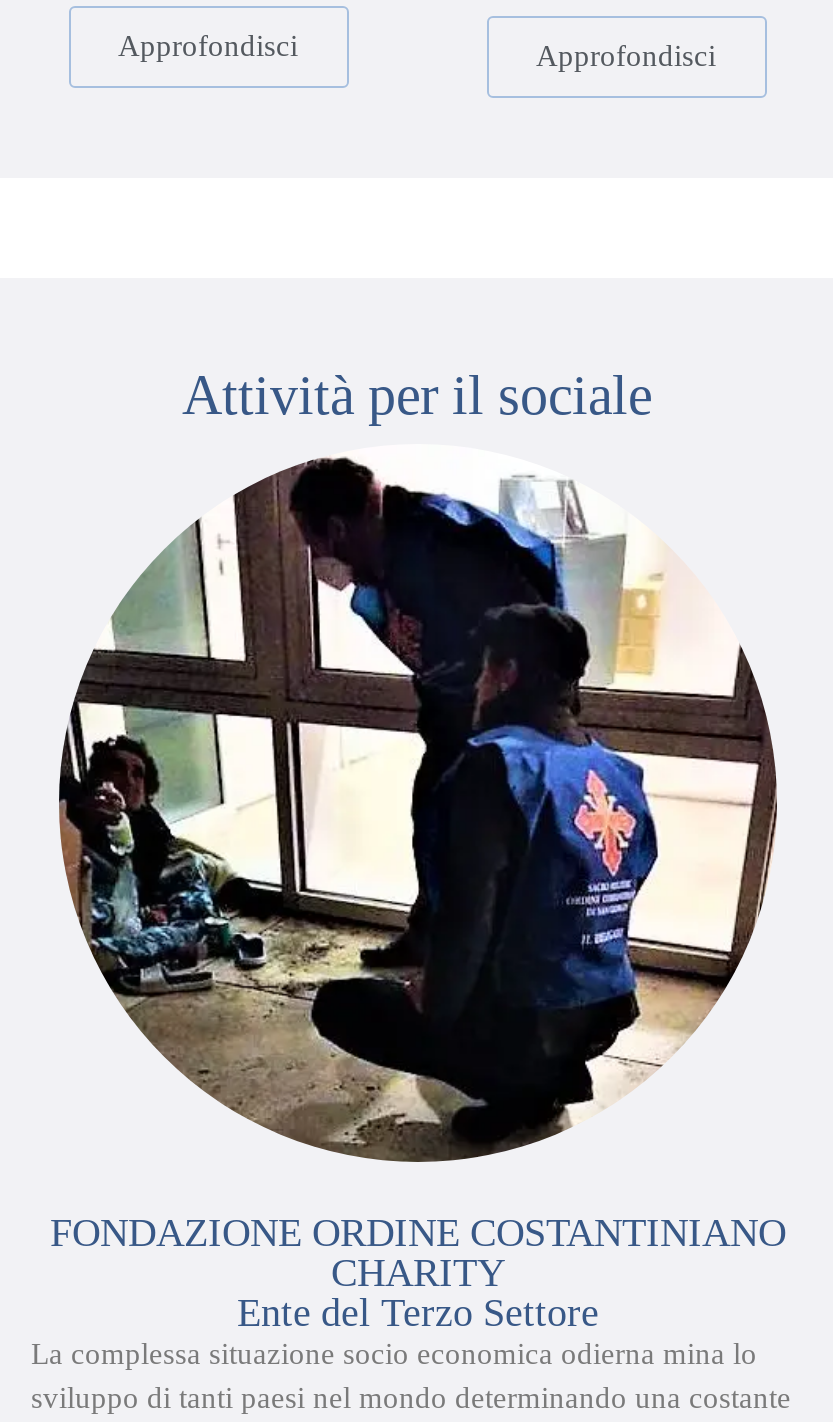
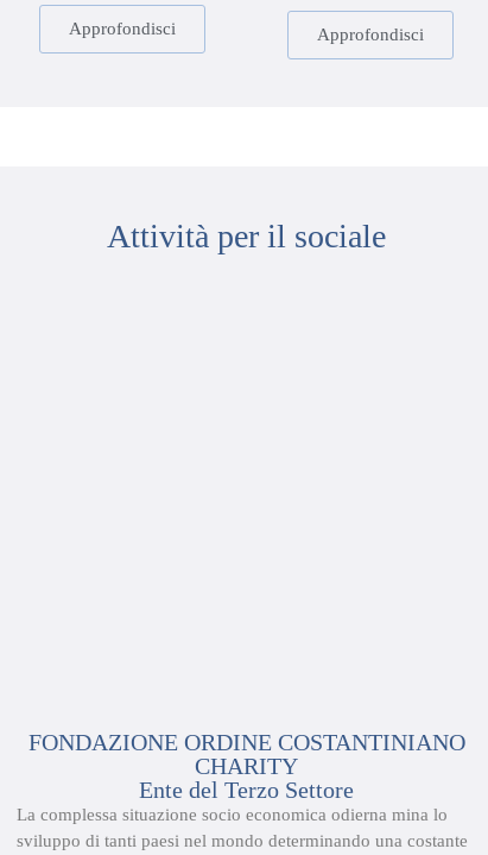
[57,456,779,1164] [image] -> none

